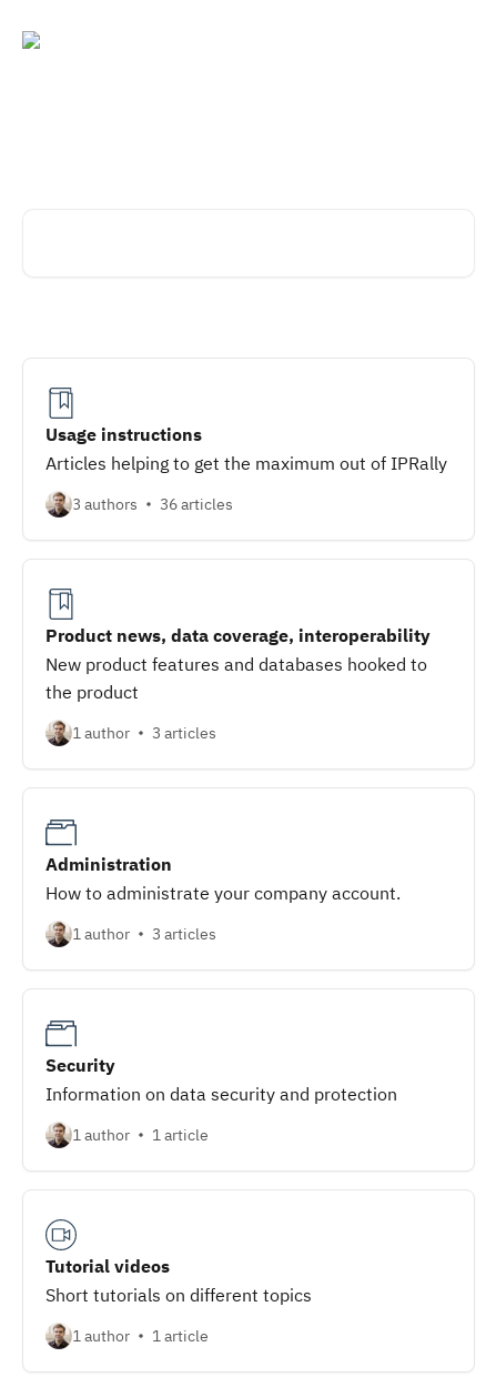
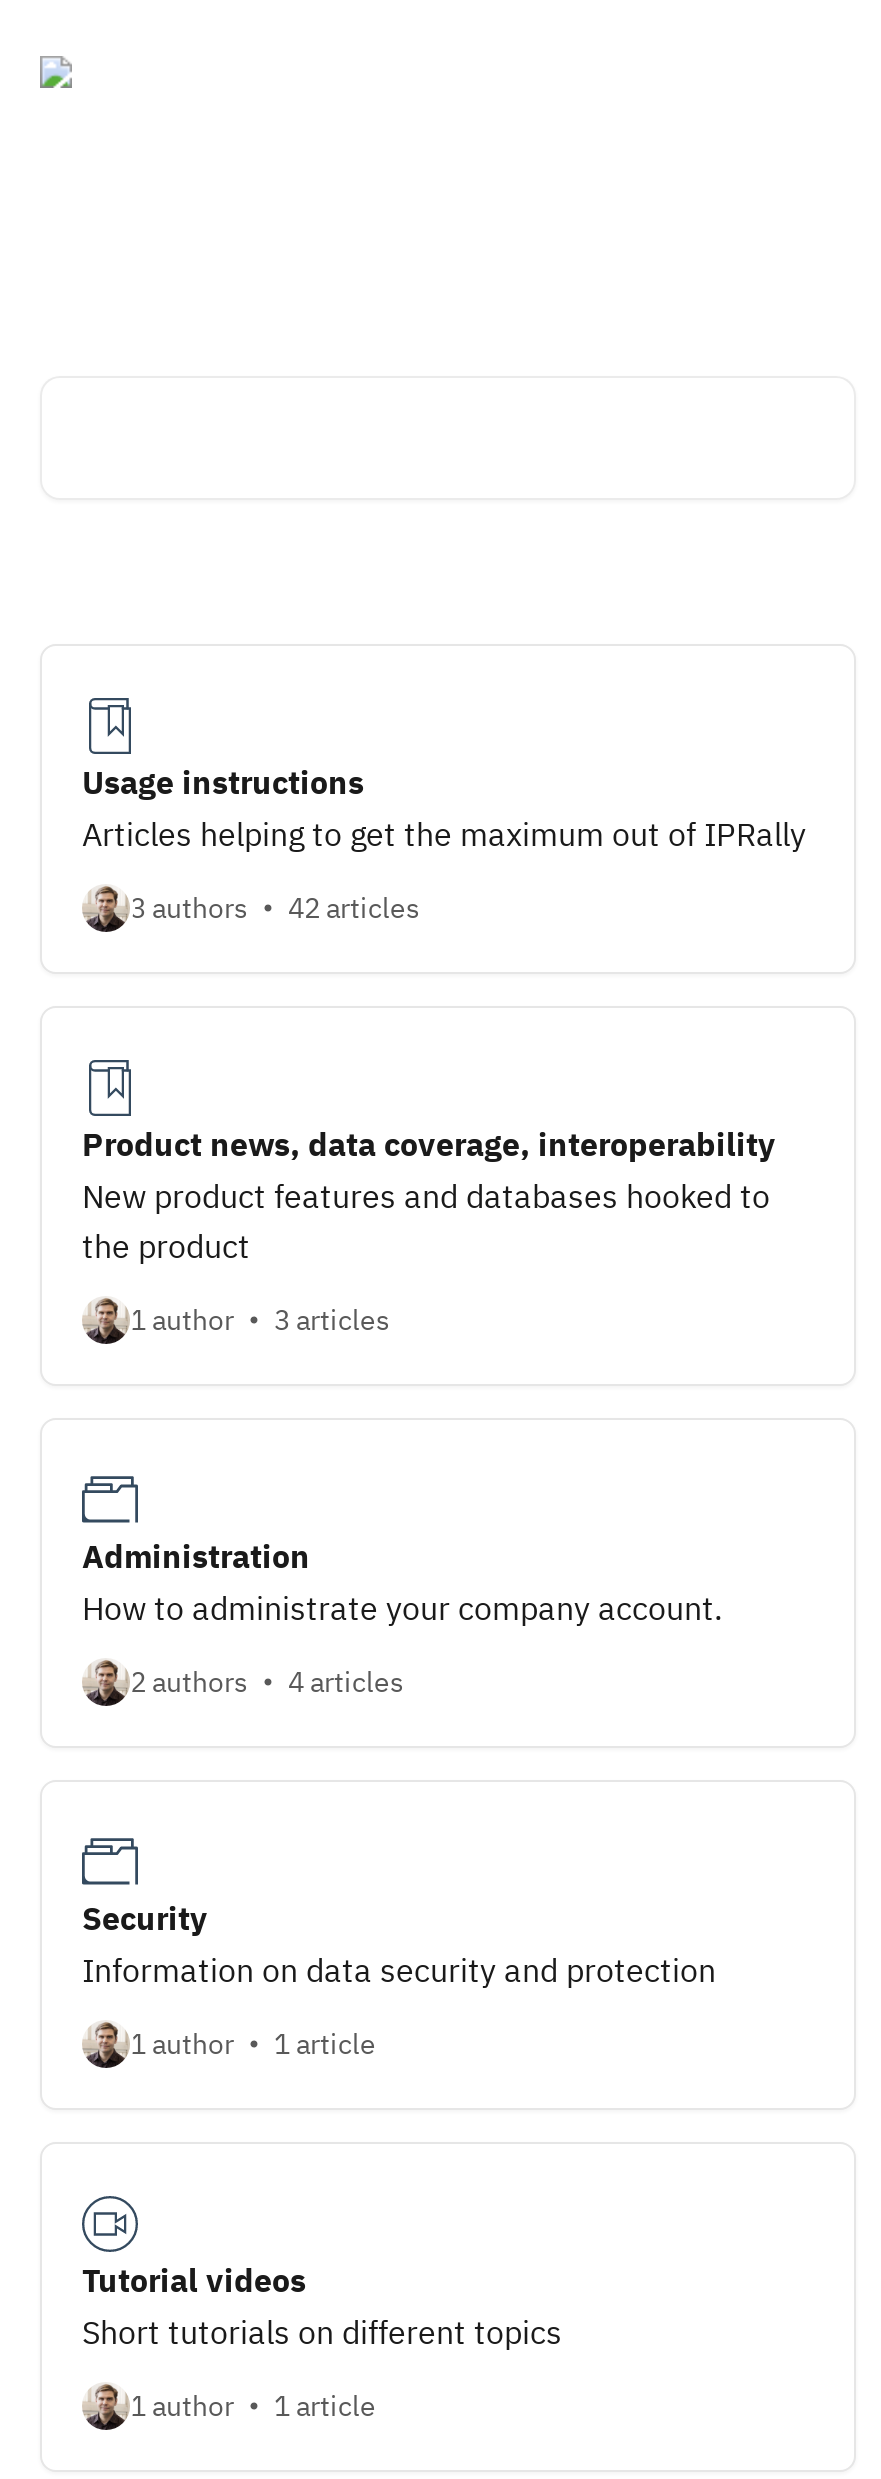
[72,494,233,514] 3 authors 36 articles -> [130,890,420,926] 3 authors 42 articles
[72,924,216,944] 1 author | 3 articles -> [130,1664,404,1700] 2 authors | 4 articles

